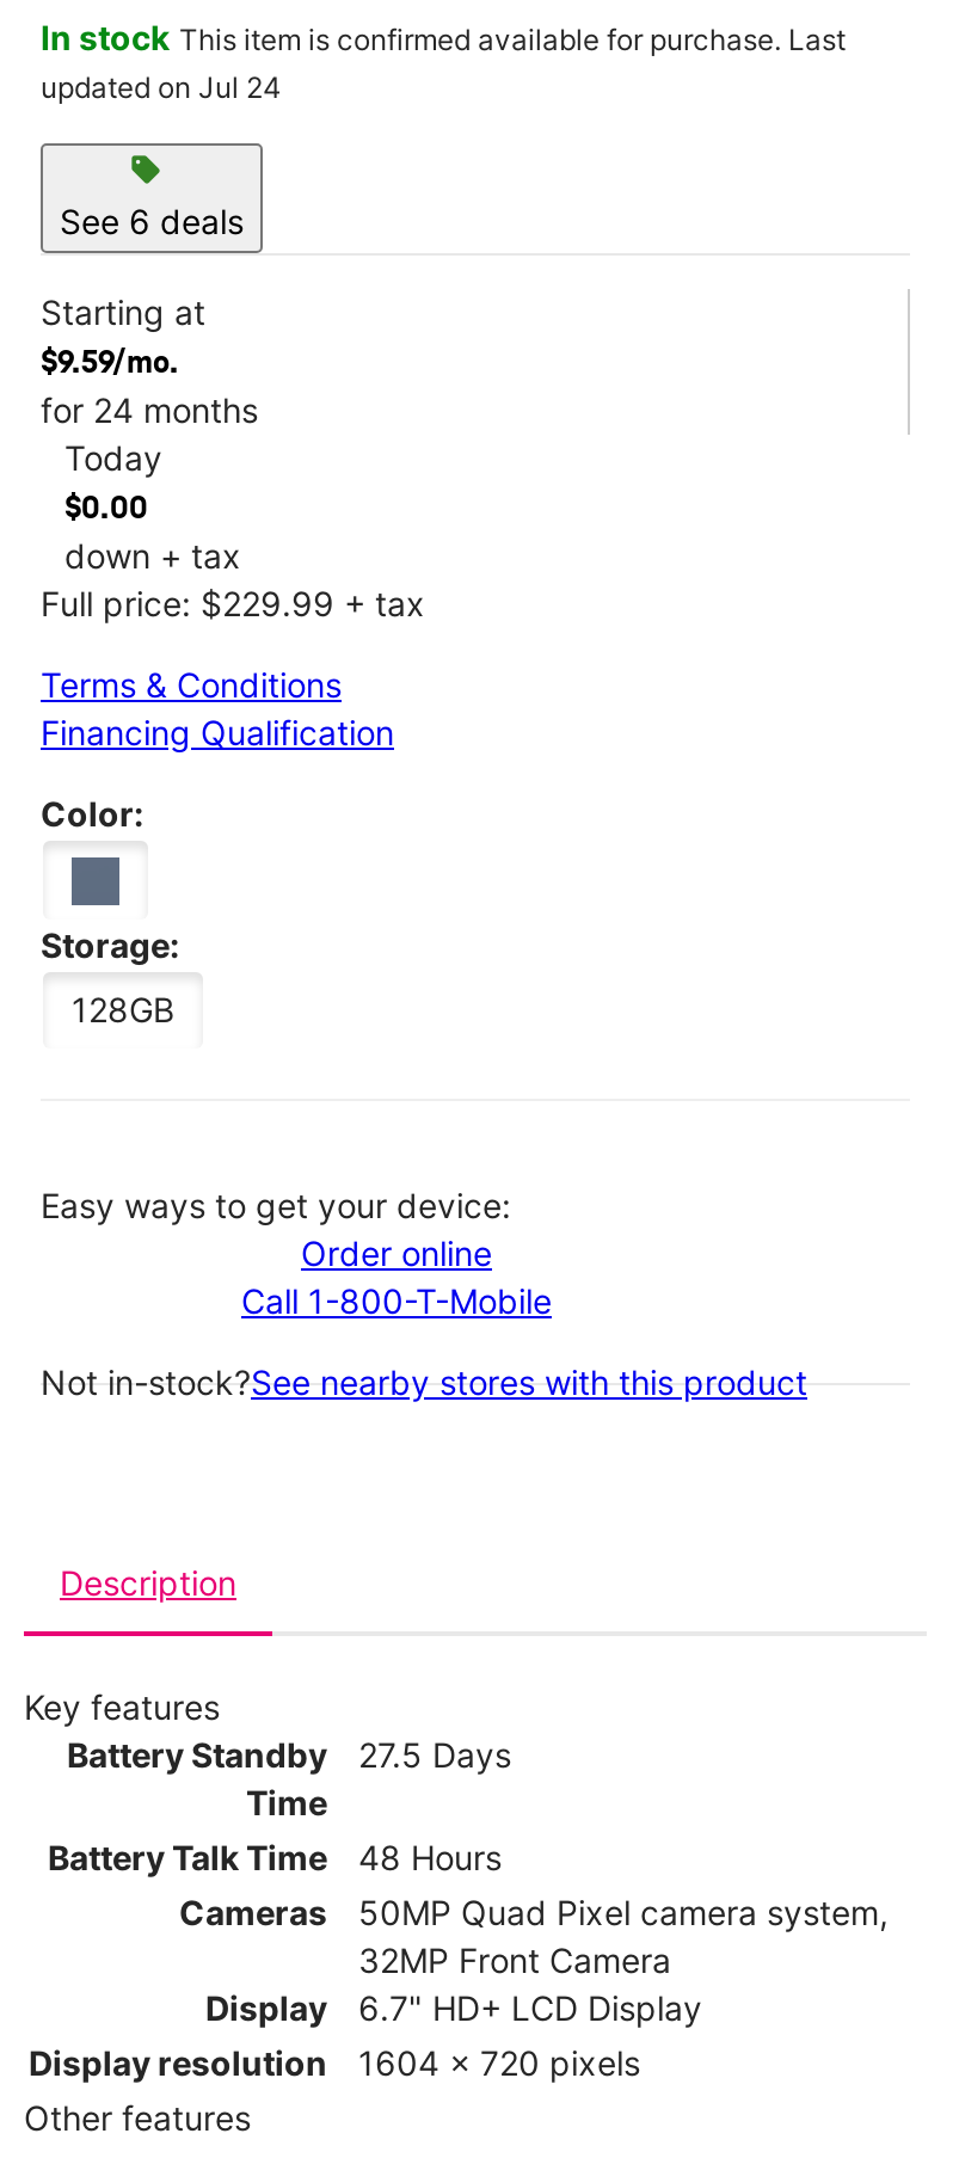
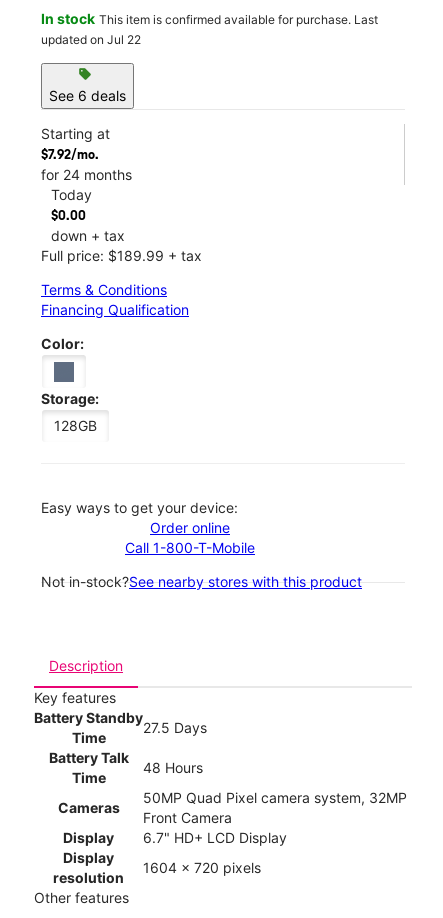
[41,69,282,105] updated on Jul 24 -> [41,32,141,47] updated on Jul 22
[41,346,179,380] $9.59/mo. -> [41,148,99,162] $7.92/mo.
[41,583,425,623] Full price: $229.99 + tax -> [41,247,202,264] Full price: $189.99 + tax
moved [24,1687,327,1823] -> [34,689,143,746]: Key features | Battery Standby | Time

